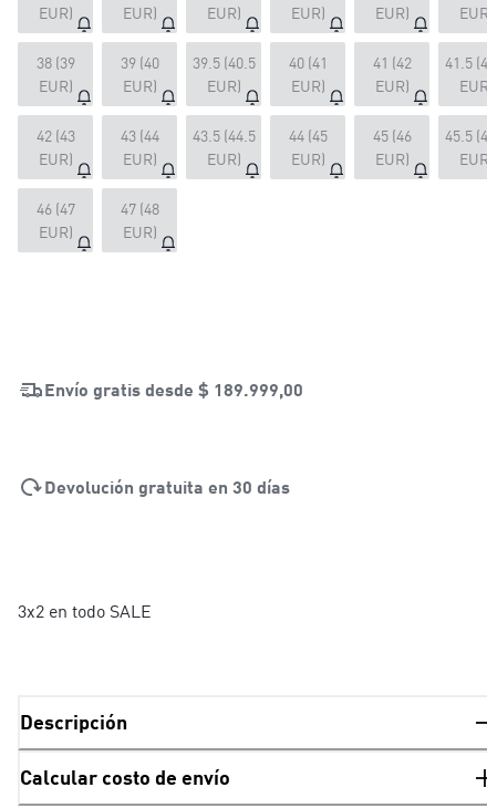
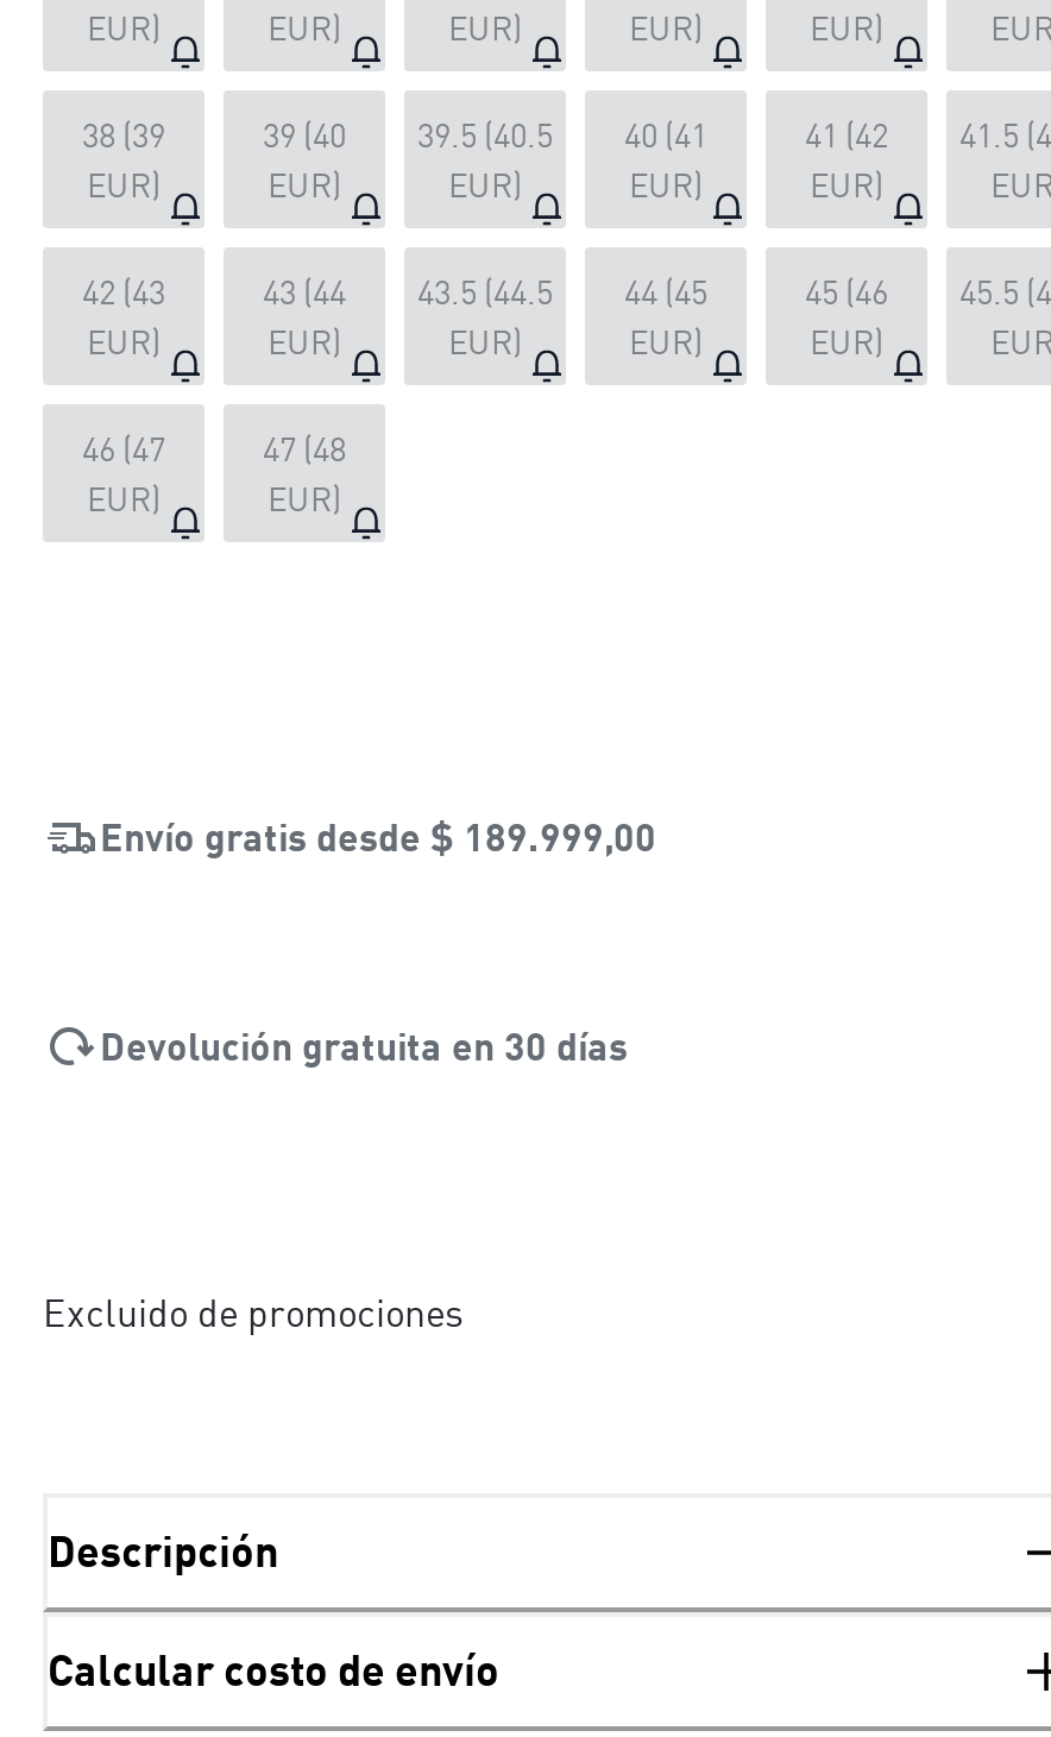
[18,599,152,622] 3x2 en todo SALE -> [43,1288,464,1335] Excluido de promociones

